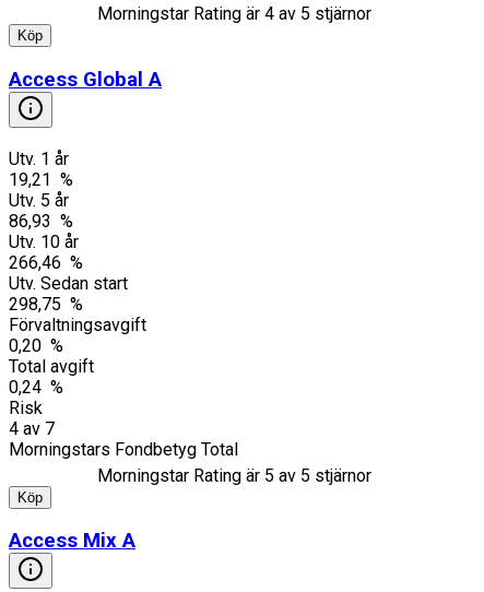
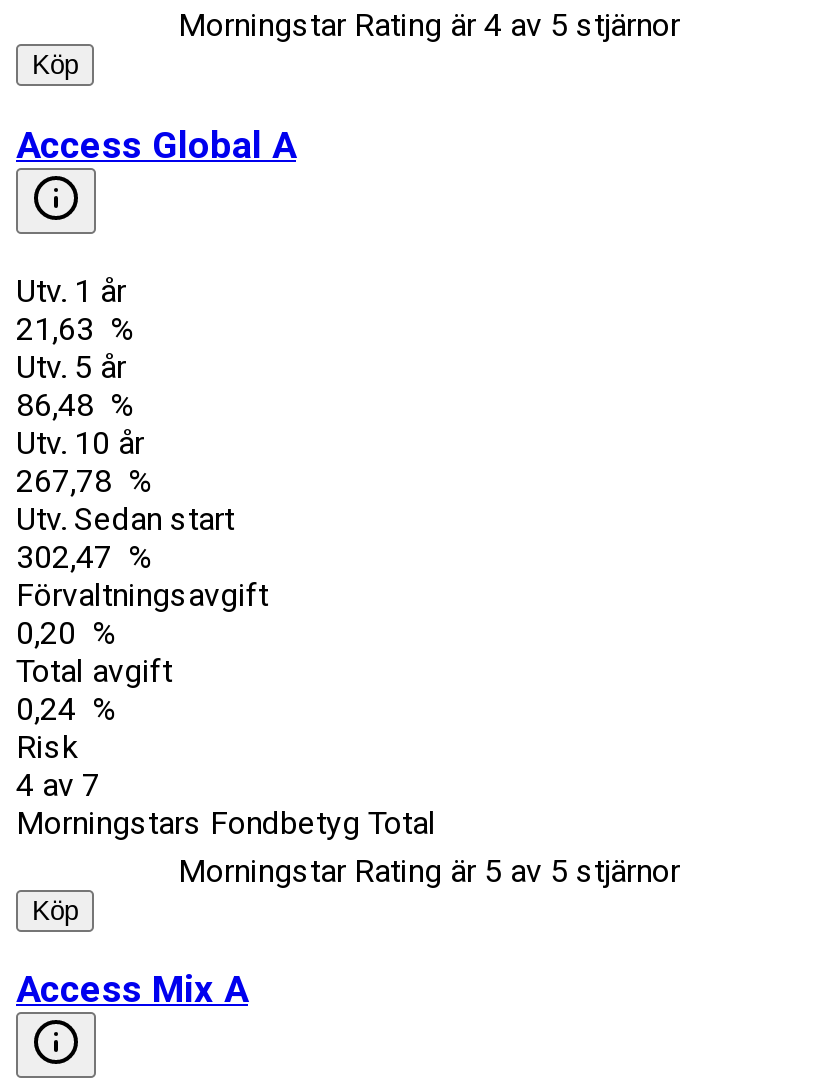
[9,169,73,190] 19,21 % -> [16,309,134,347] 21,63 %
[9,210,73,231] 86,93 % -> [16,385,134,423] 86,48 %
[9,252,83,273] 266,46 % -> [16,461,152,499] 267,78 %
[9,293,83,314] 298,75 % -> [16,537,152,575] 302,47 %

